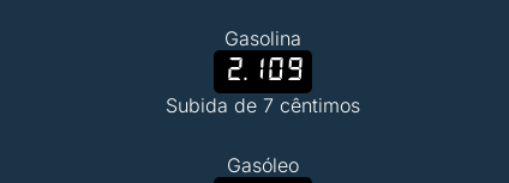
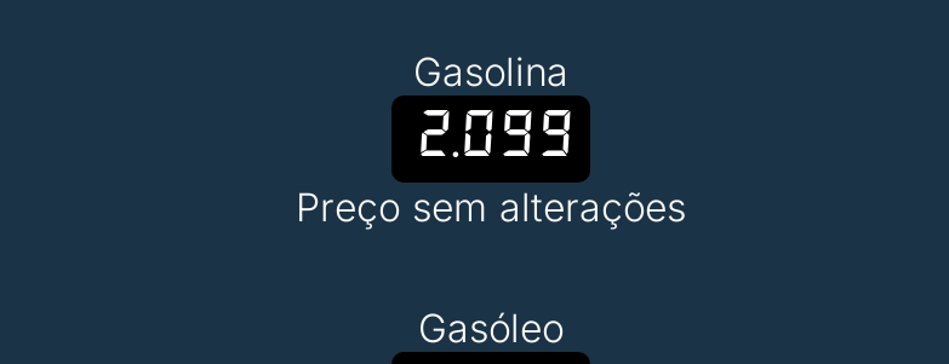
[166,57,360,117] 2.109 | Subida de 7 cêntimos -> [296,110,686,231] 2.099 | Preço sem alterações

